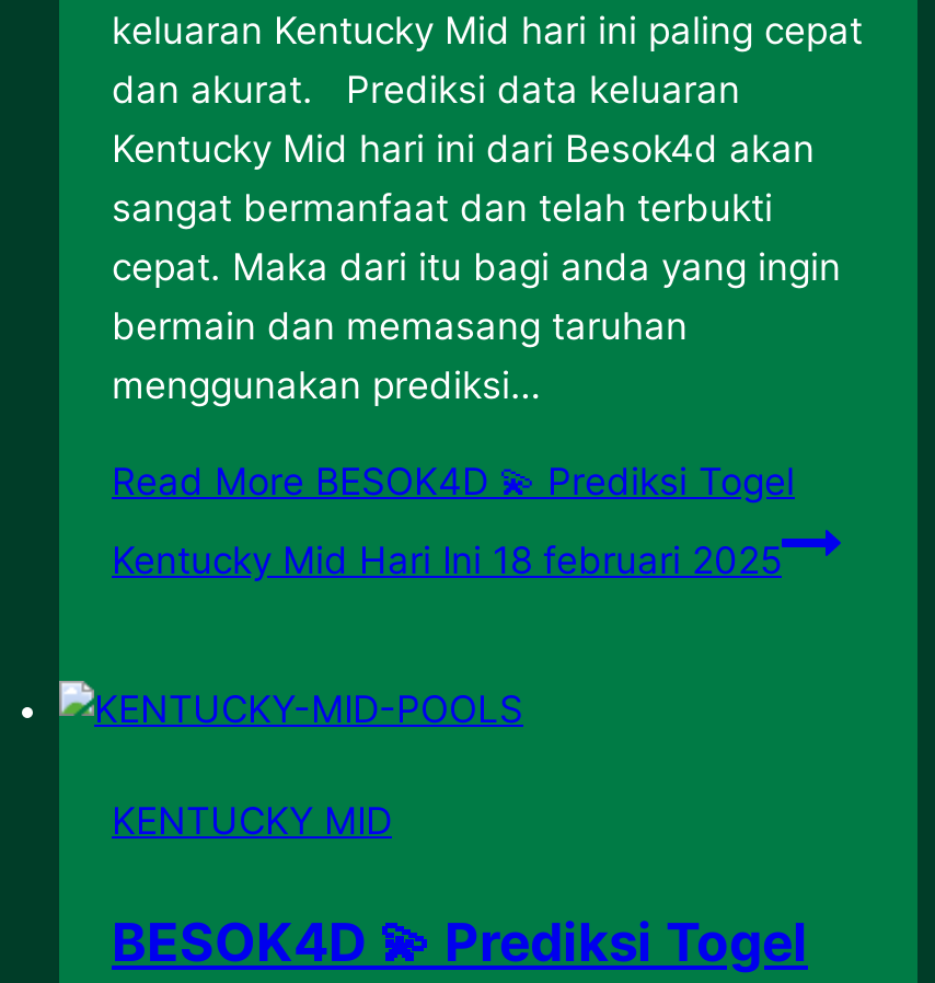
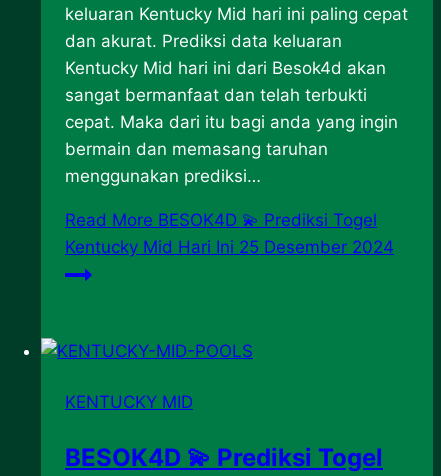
[112,539,782,582] Kentucky Mid Hari Ini 18 februari 2025 -> [65,237,394,257] Kentucky Mid Hari Ini 25 Desember 2024

